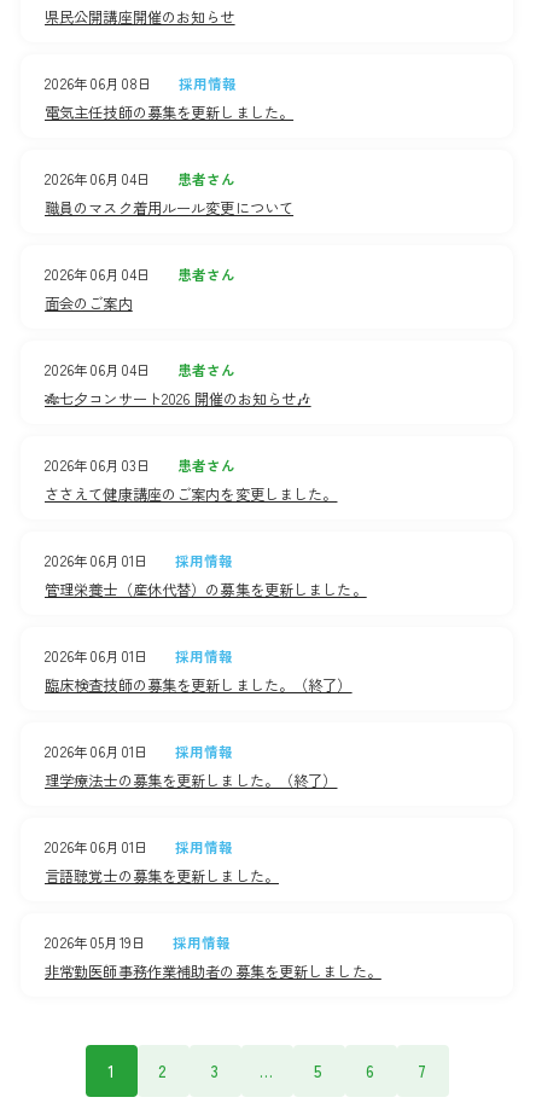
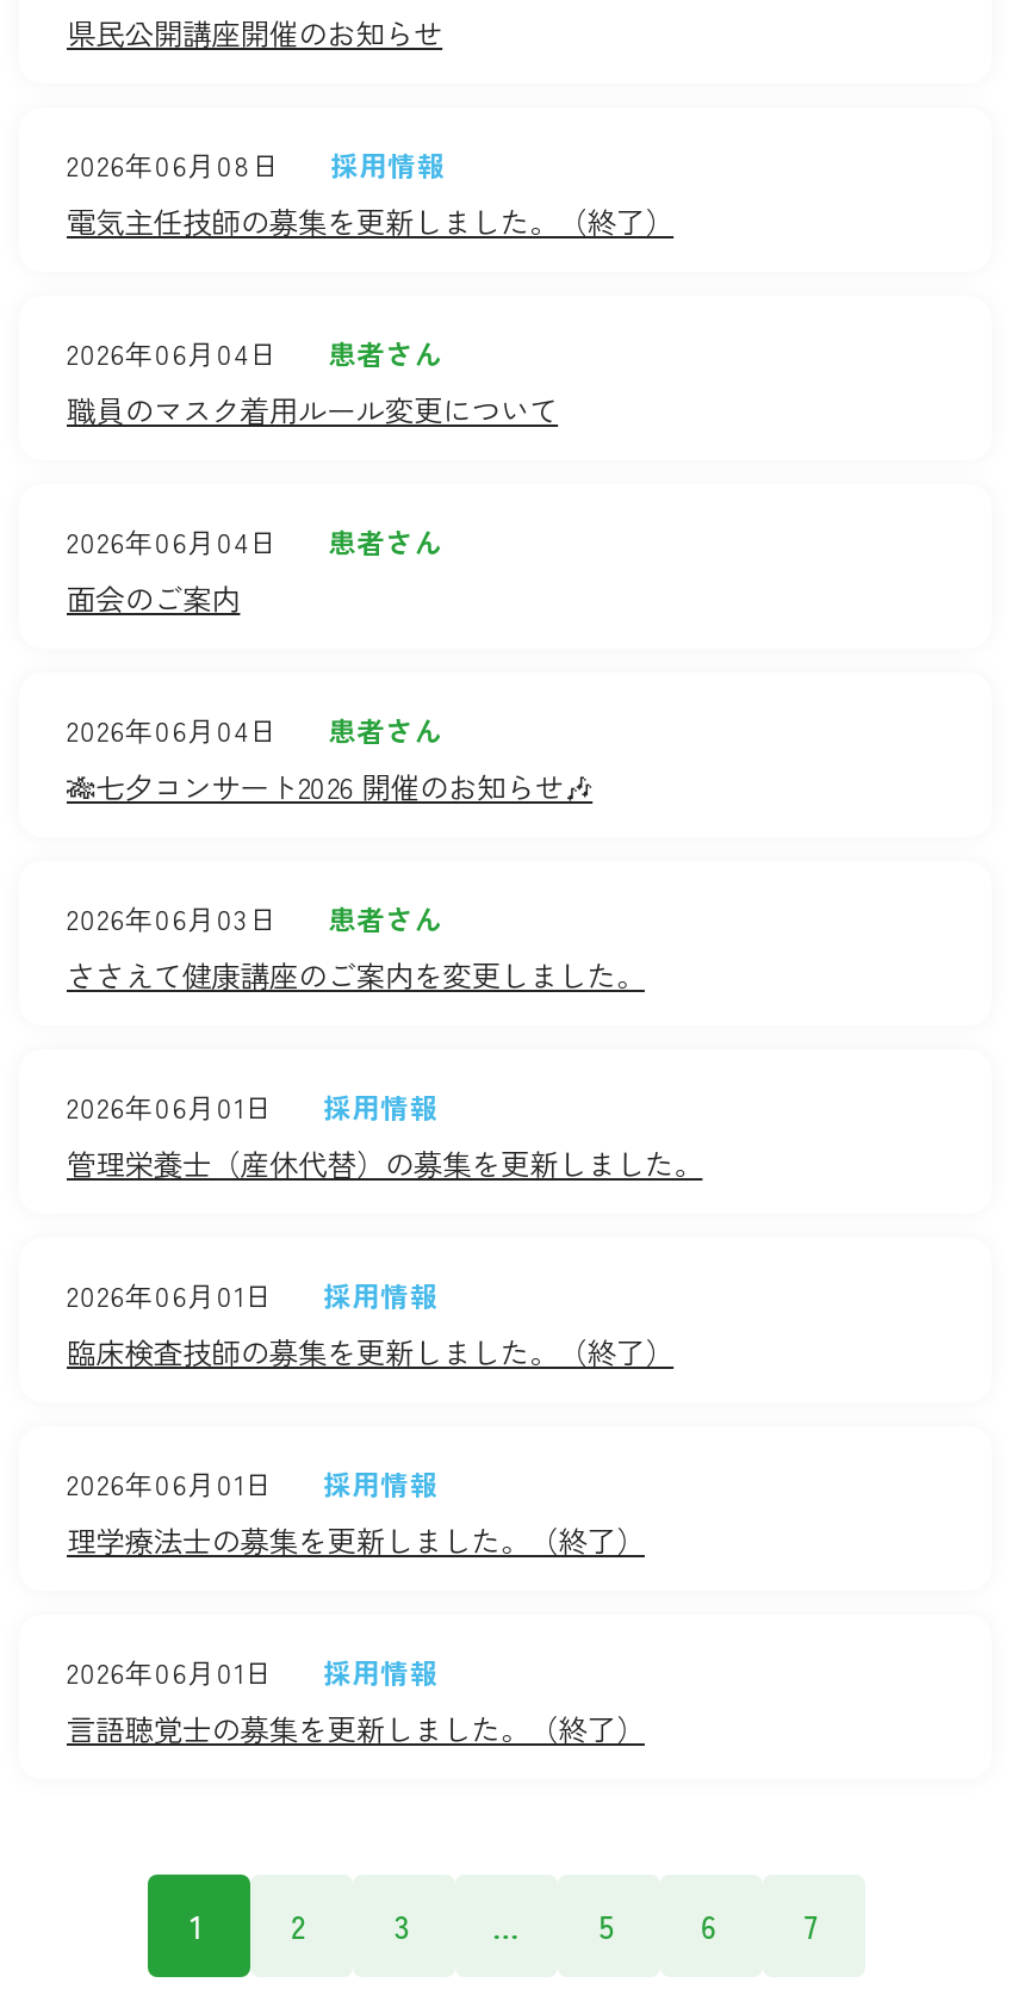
[45,101,293,123] 電気主任技師の募集を更新しました。 -> [67,200,674,243] 電気主任技師の募集を更新しました。（終了）
[45,865,381,982] 言語聴覚士の募集を更新しました。 | 2026年05月19日 | 採用情報 | 非常勤医師事務作業補助者の募集を更新しました。 -> [67,1708,645,1751] 言語聴覚士の募集を更新しました。（終了）

